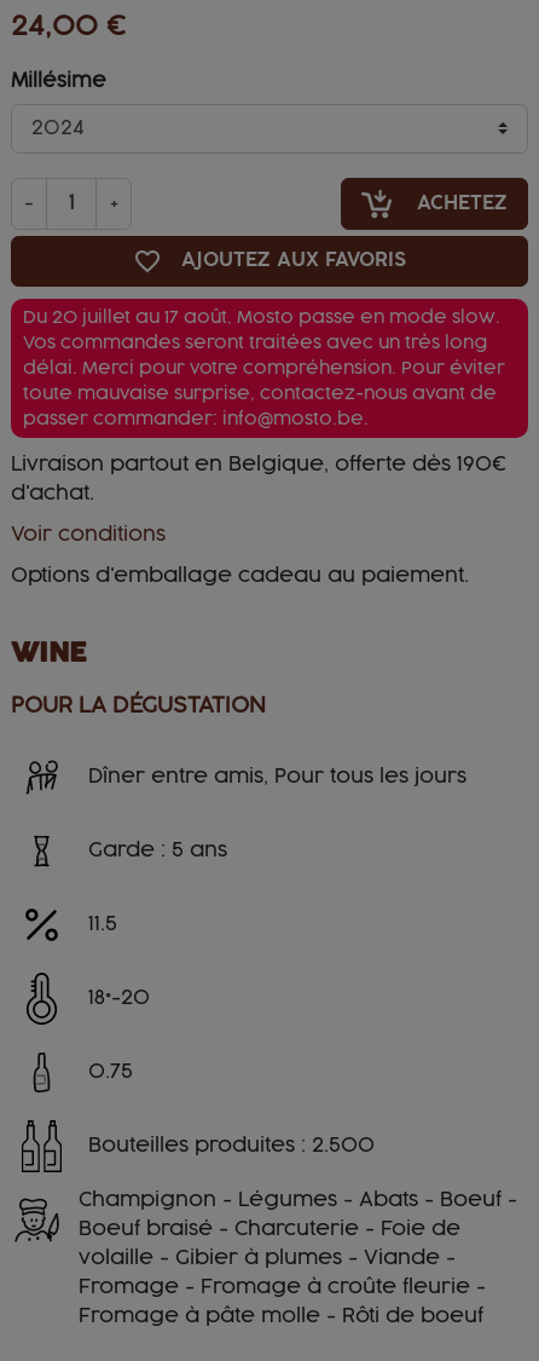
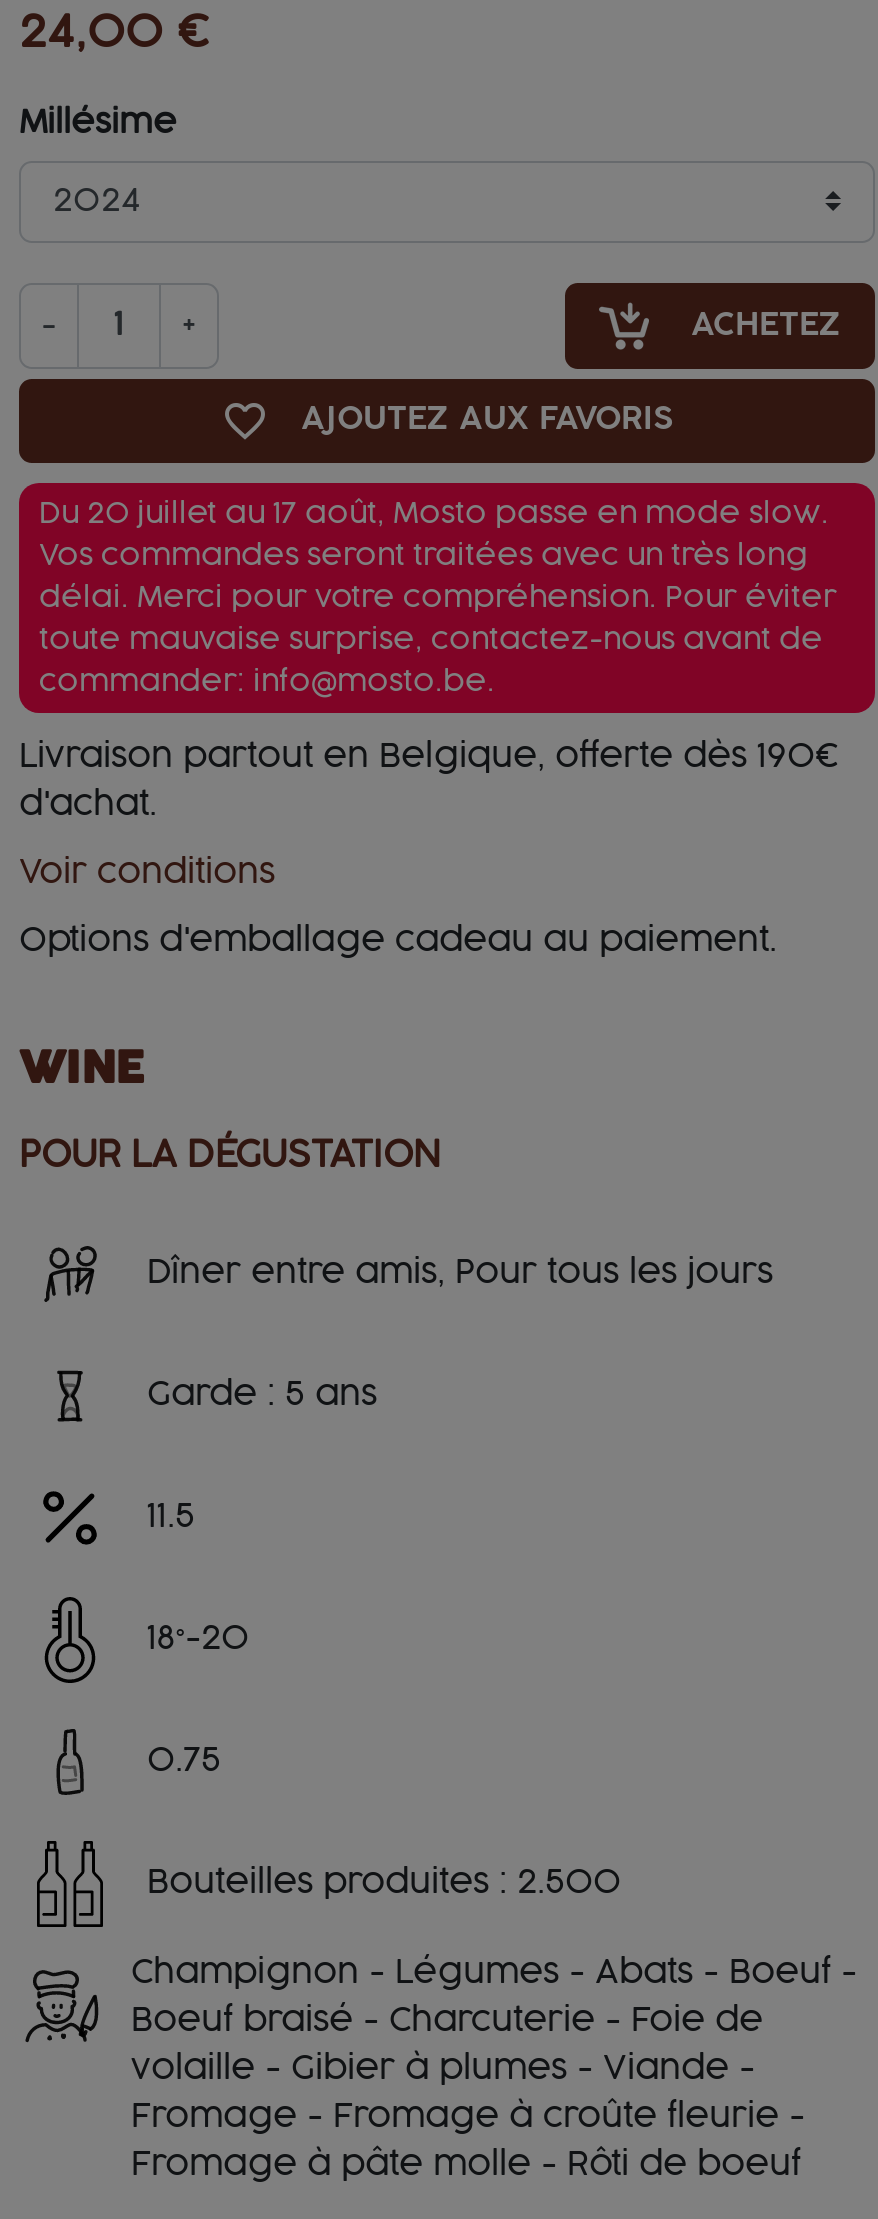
[23,410,369,428] passer commander: info@mosto.be. -> [39,667,495,697] commander: info@mosto.be.

